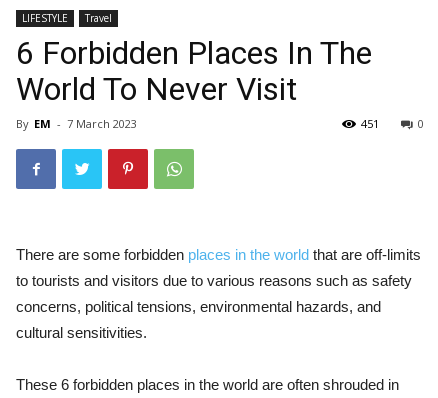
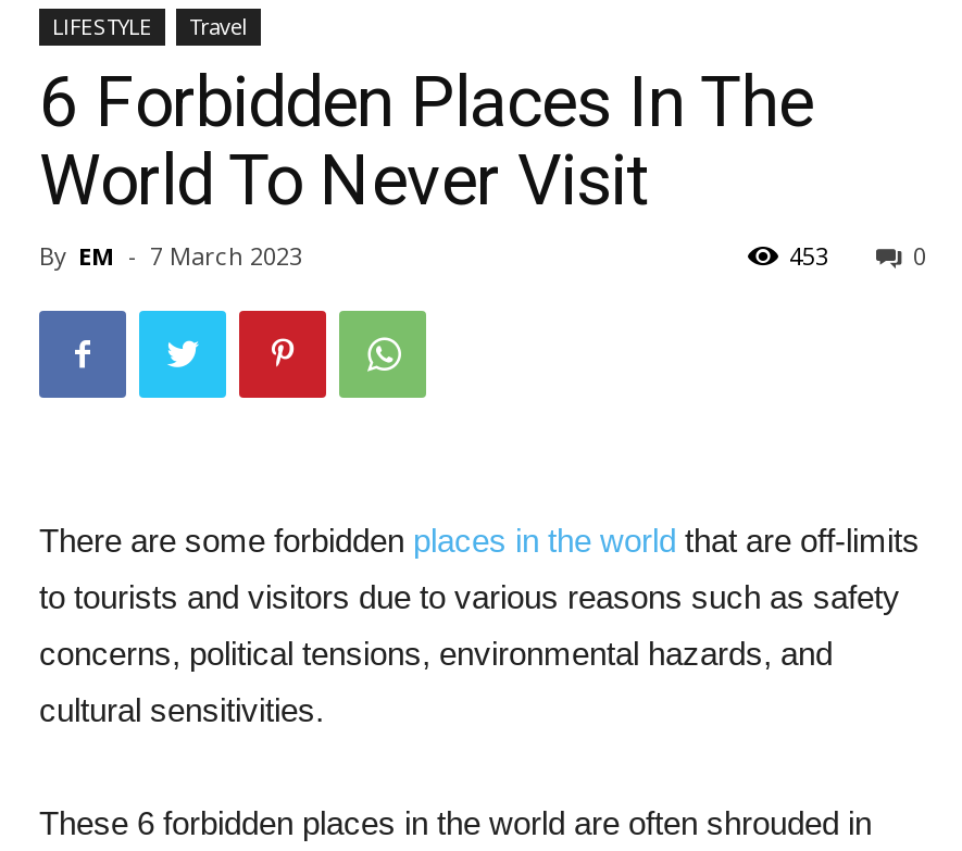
[361,116,379,131] 451 -> [789,239,828,272] 453

